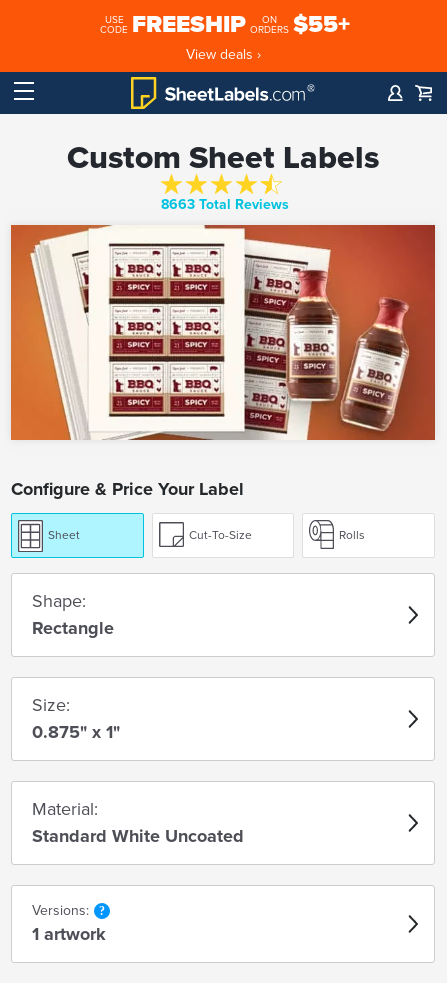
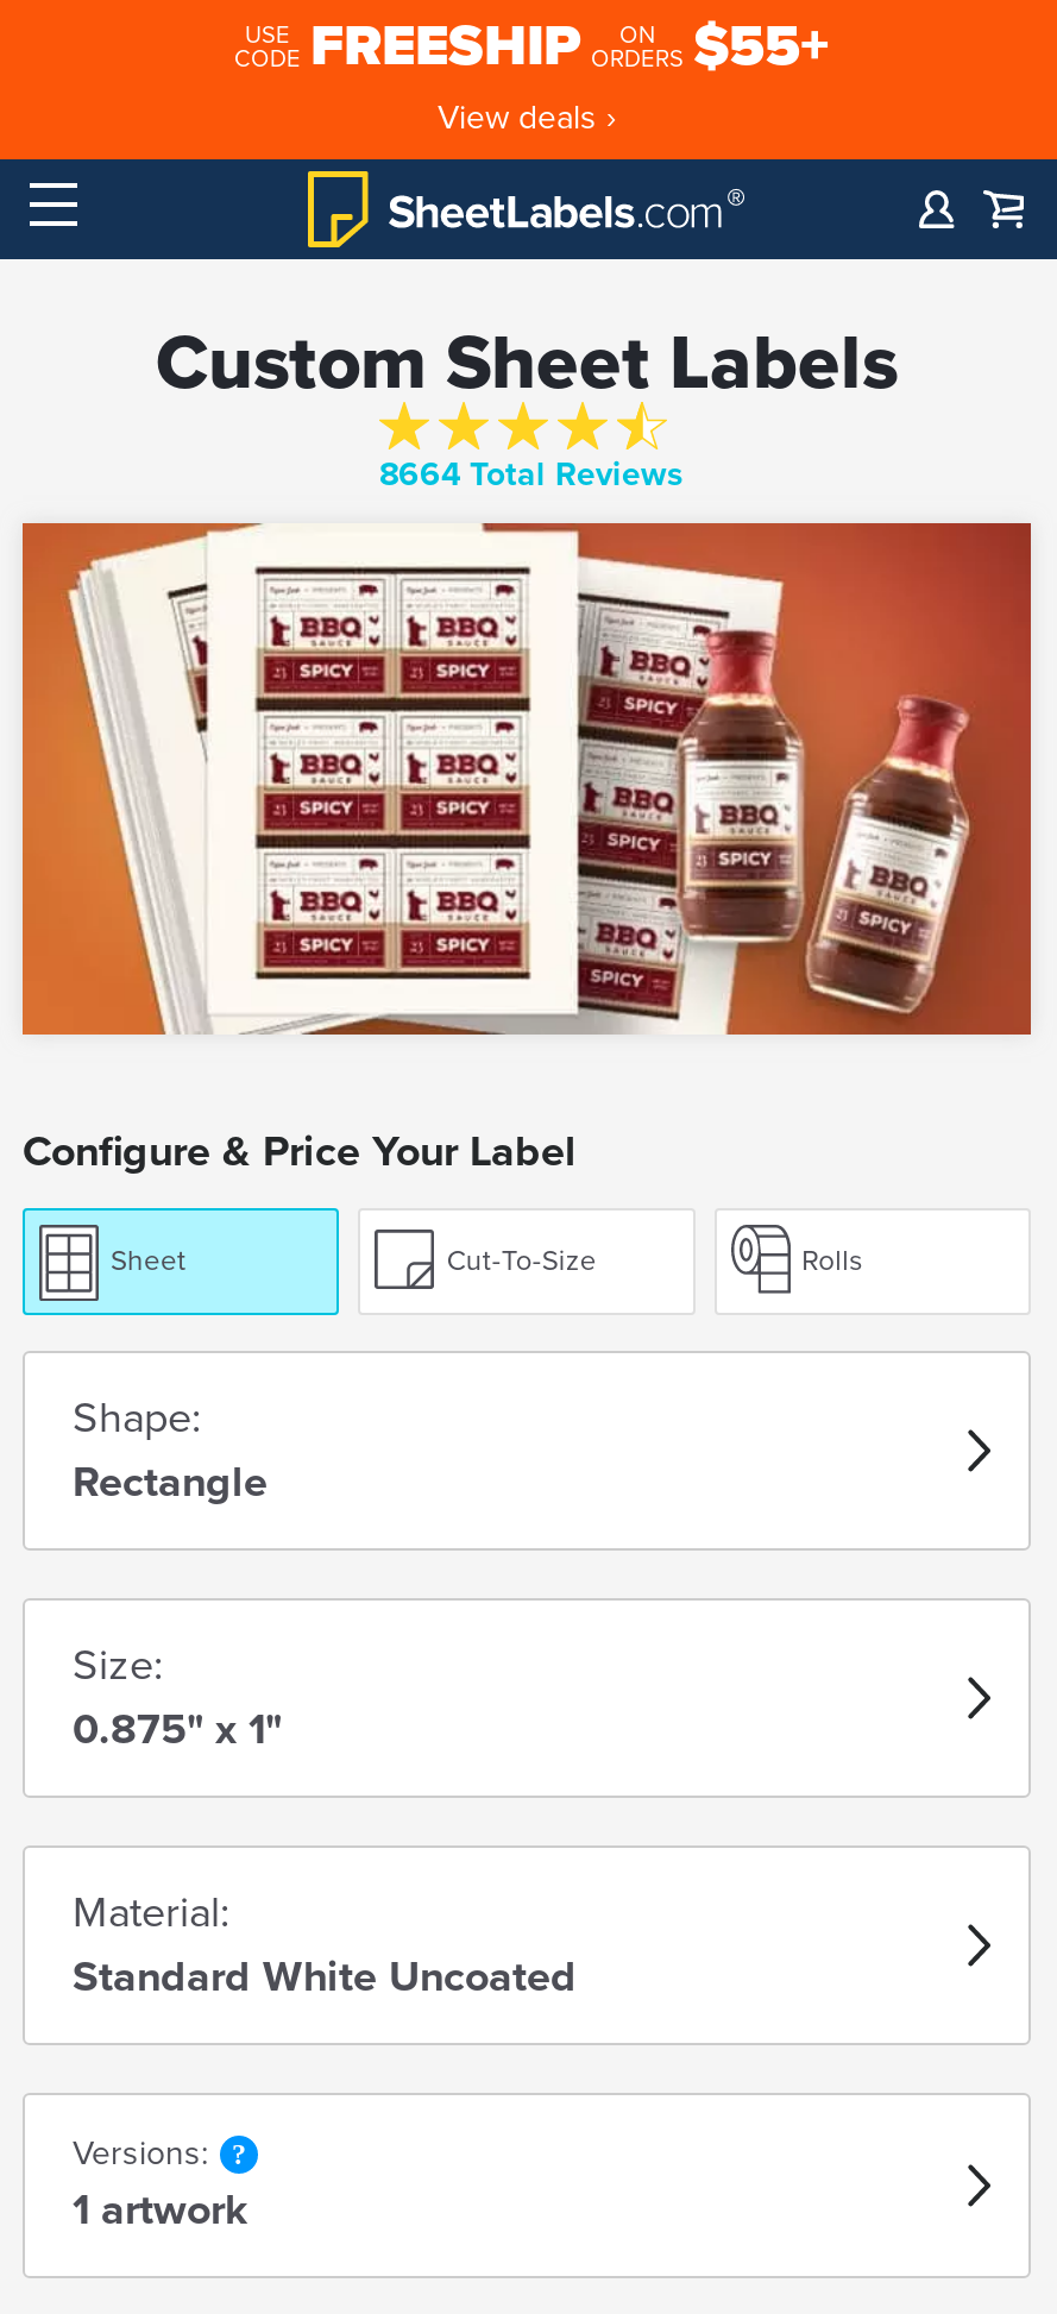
[161,196,289,213] 8663 Total Reviews -> [379,454,684,495] 8664 Total Reviews

